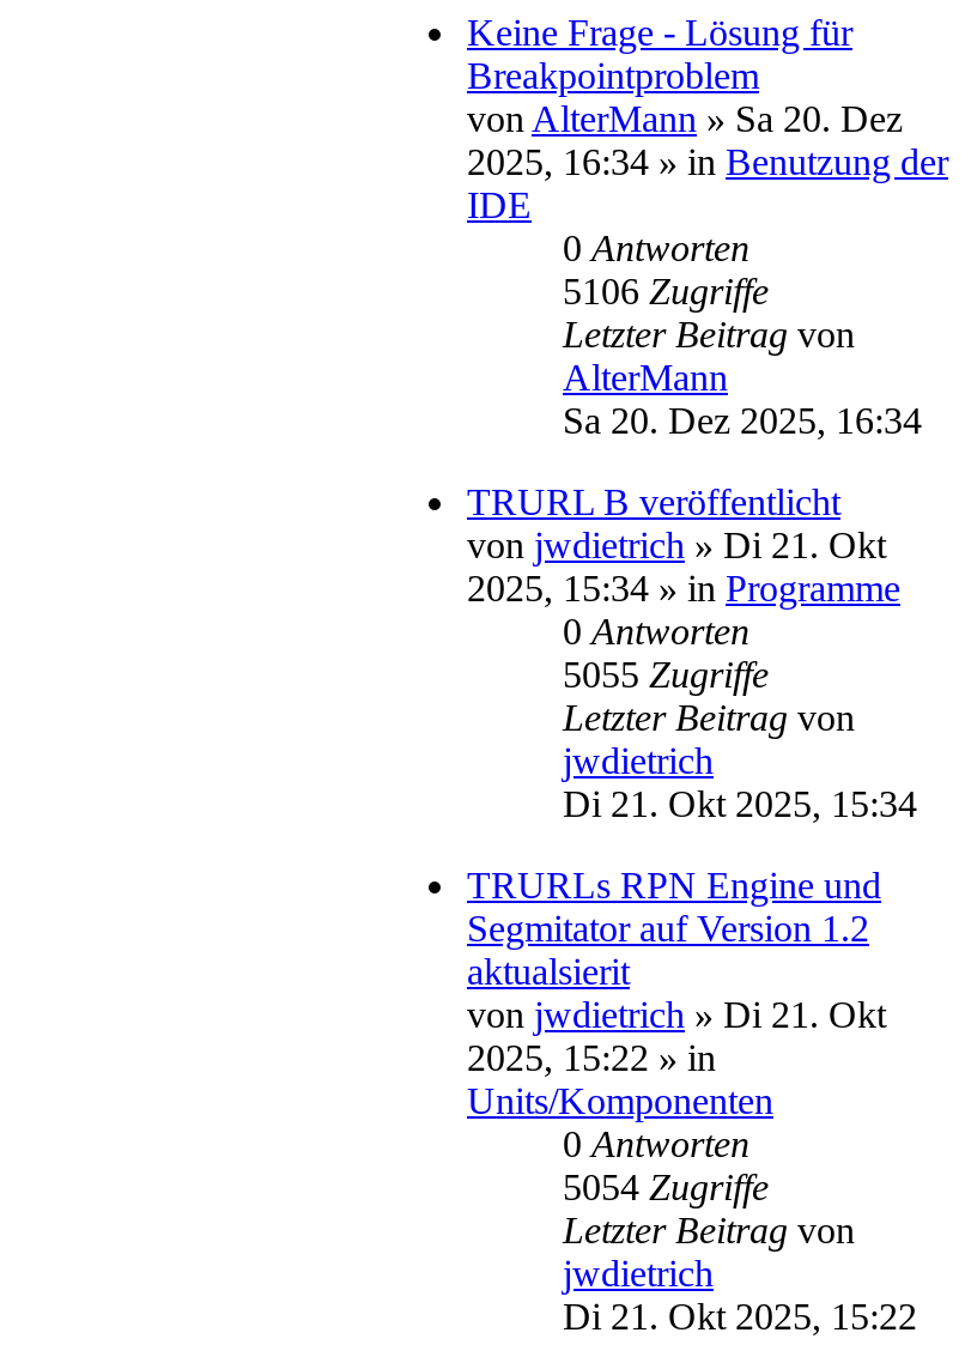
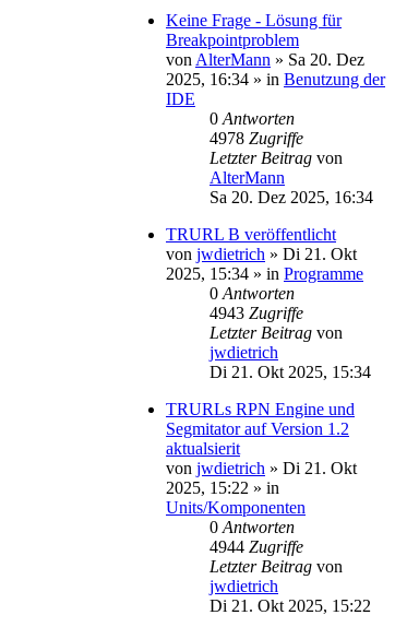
[563,270,769,311] 5106 Zugriffe -> [210,129,303,147] 4978 Zugriffe
[563,654,769,694] 5055 Zugriffe -> [210,304,303,322] 4943 Zugriffe
[563,1166,769,1207] 5054 Zugriffe -> [210,537,303,556] 4944 Zugriffe

